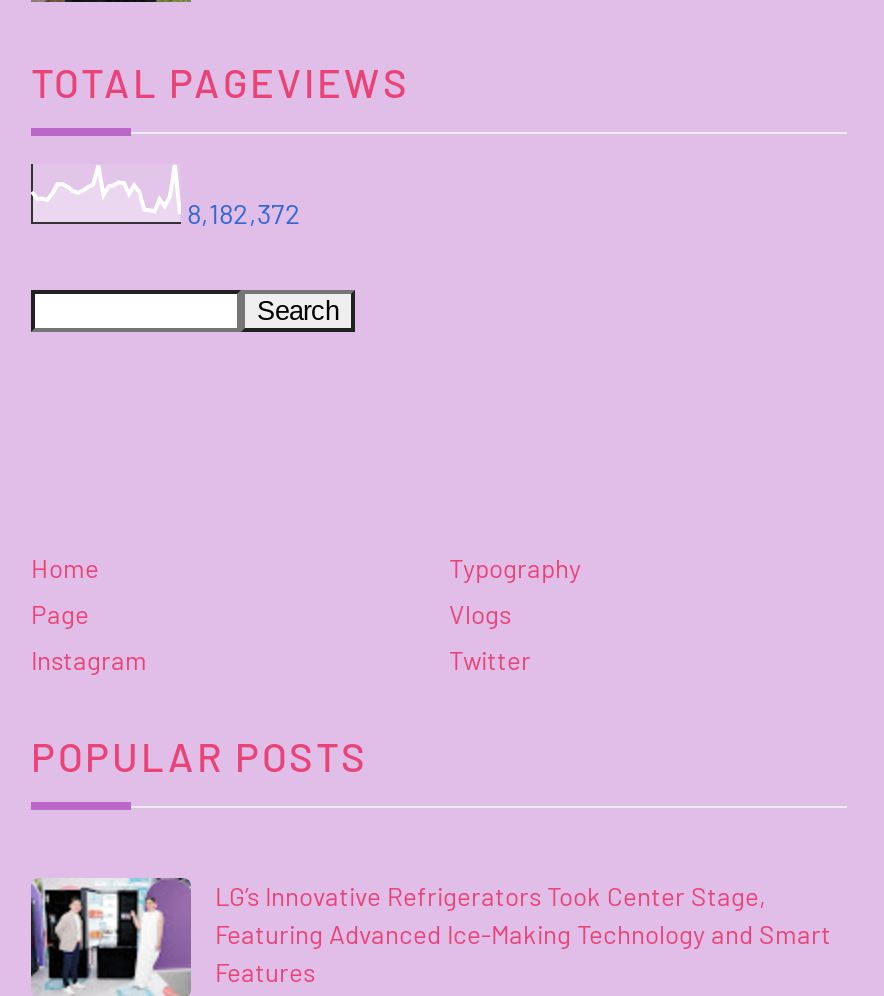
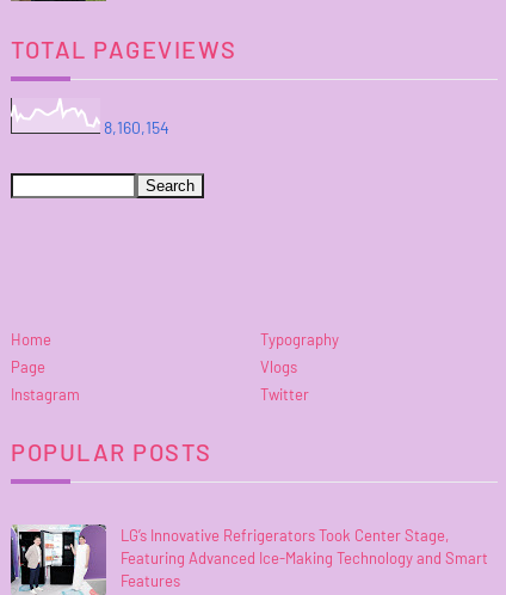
[187,195,301,229] 8,182,372 -> [104,117,169,137] 8,160,154

